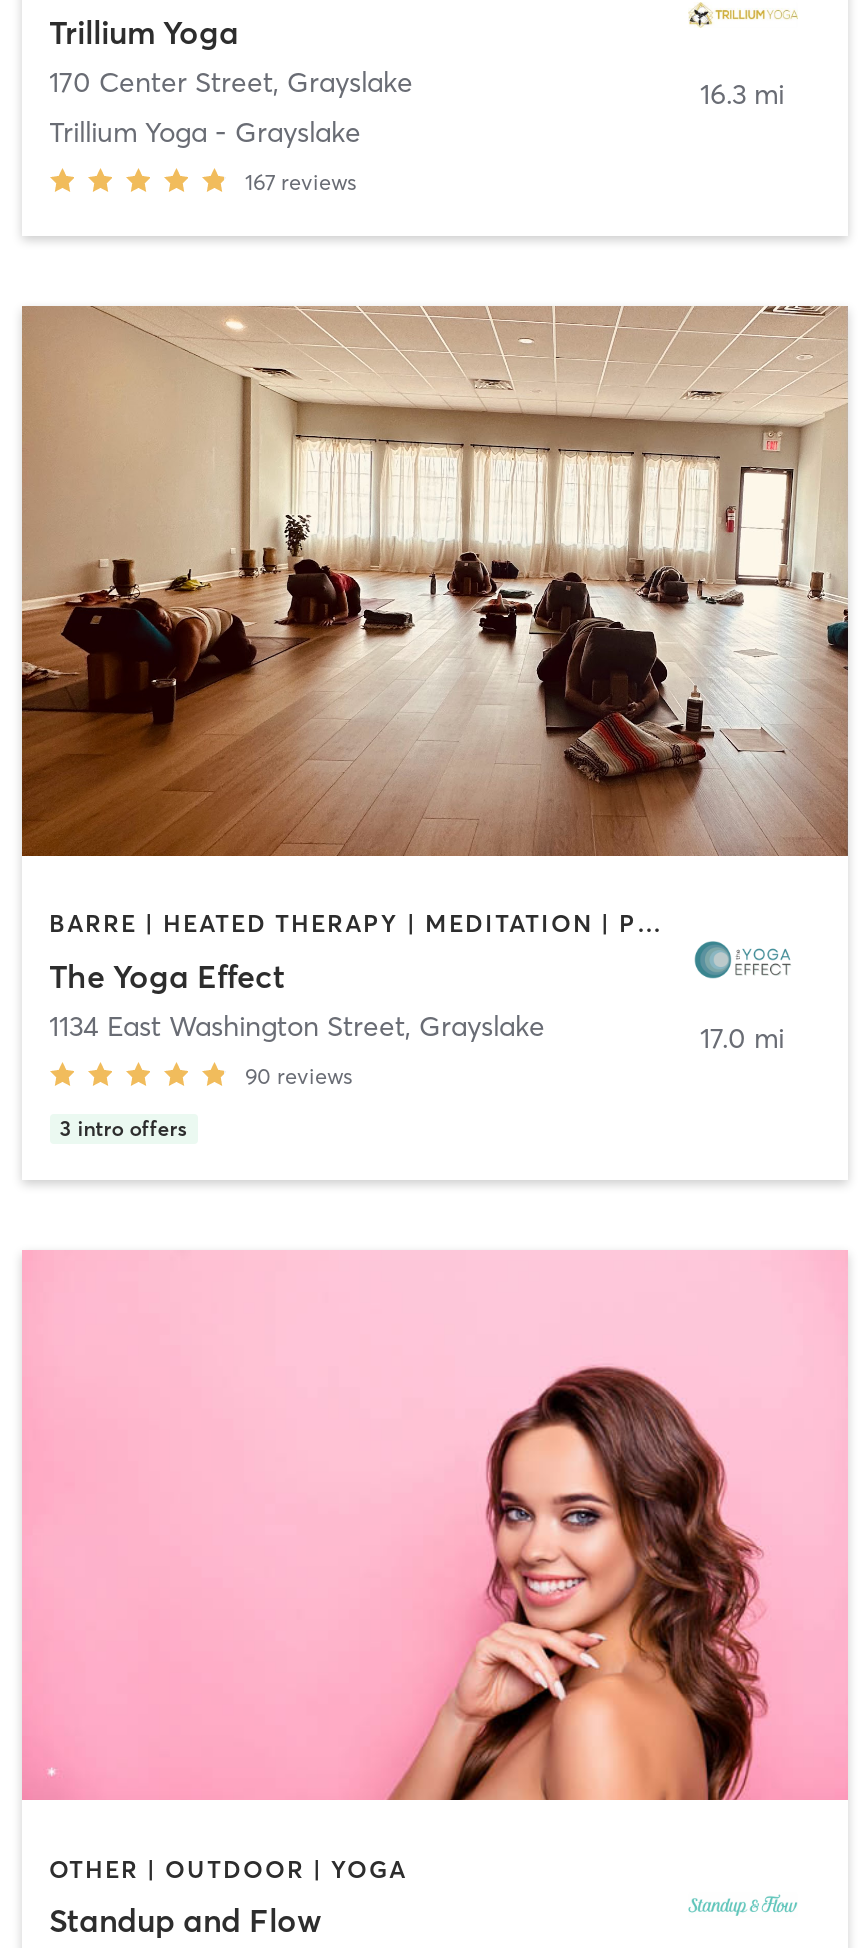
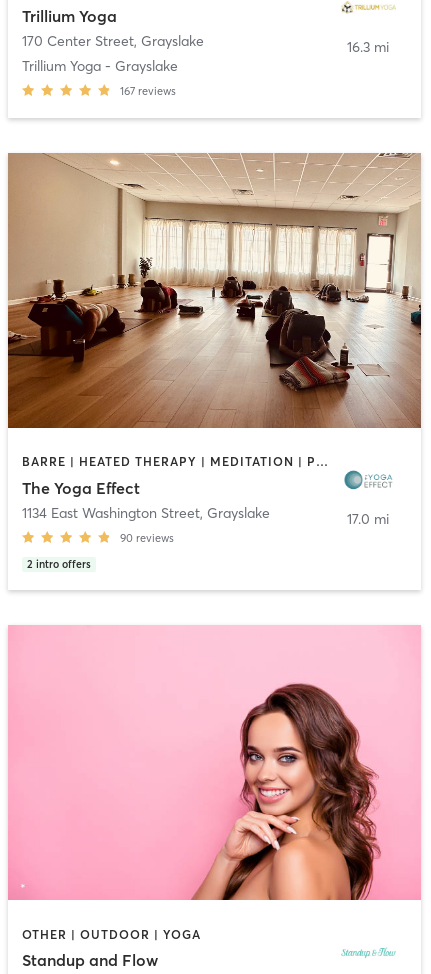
[60,1116,188,1142] 3 intro offers -> [27,558,91,571] 2 intro offers

